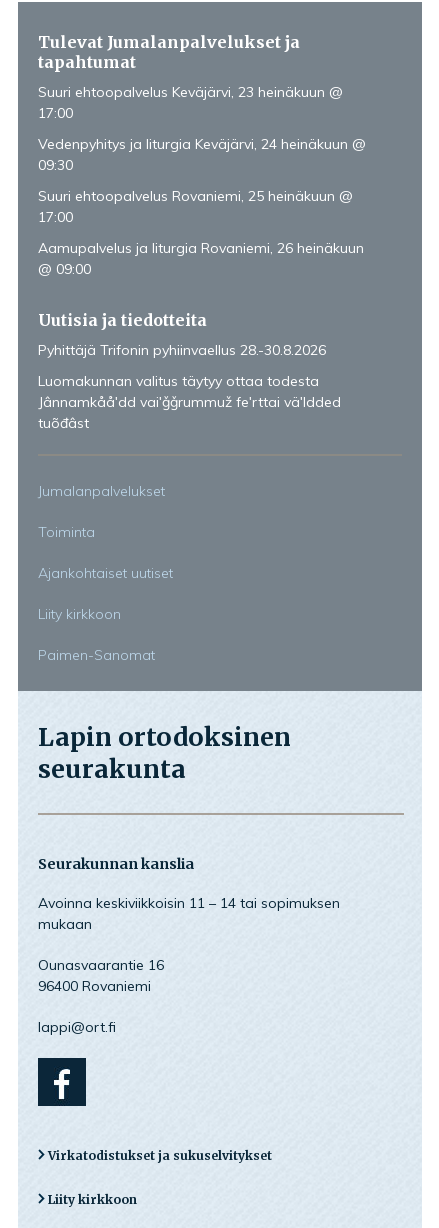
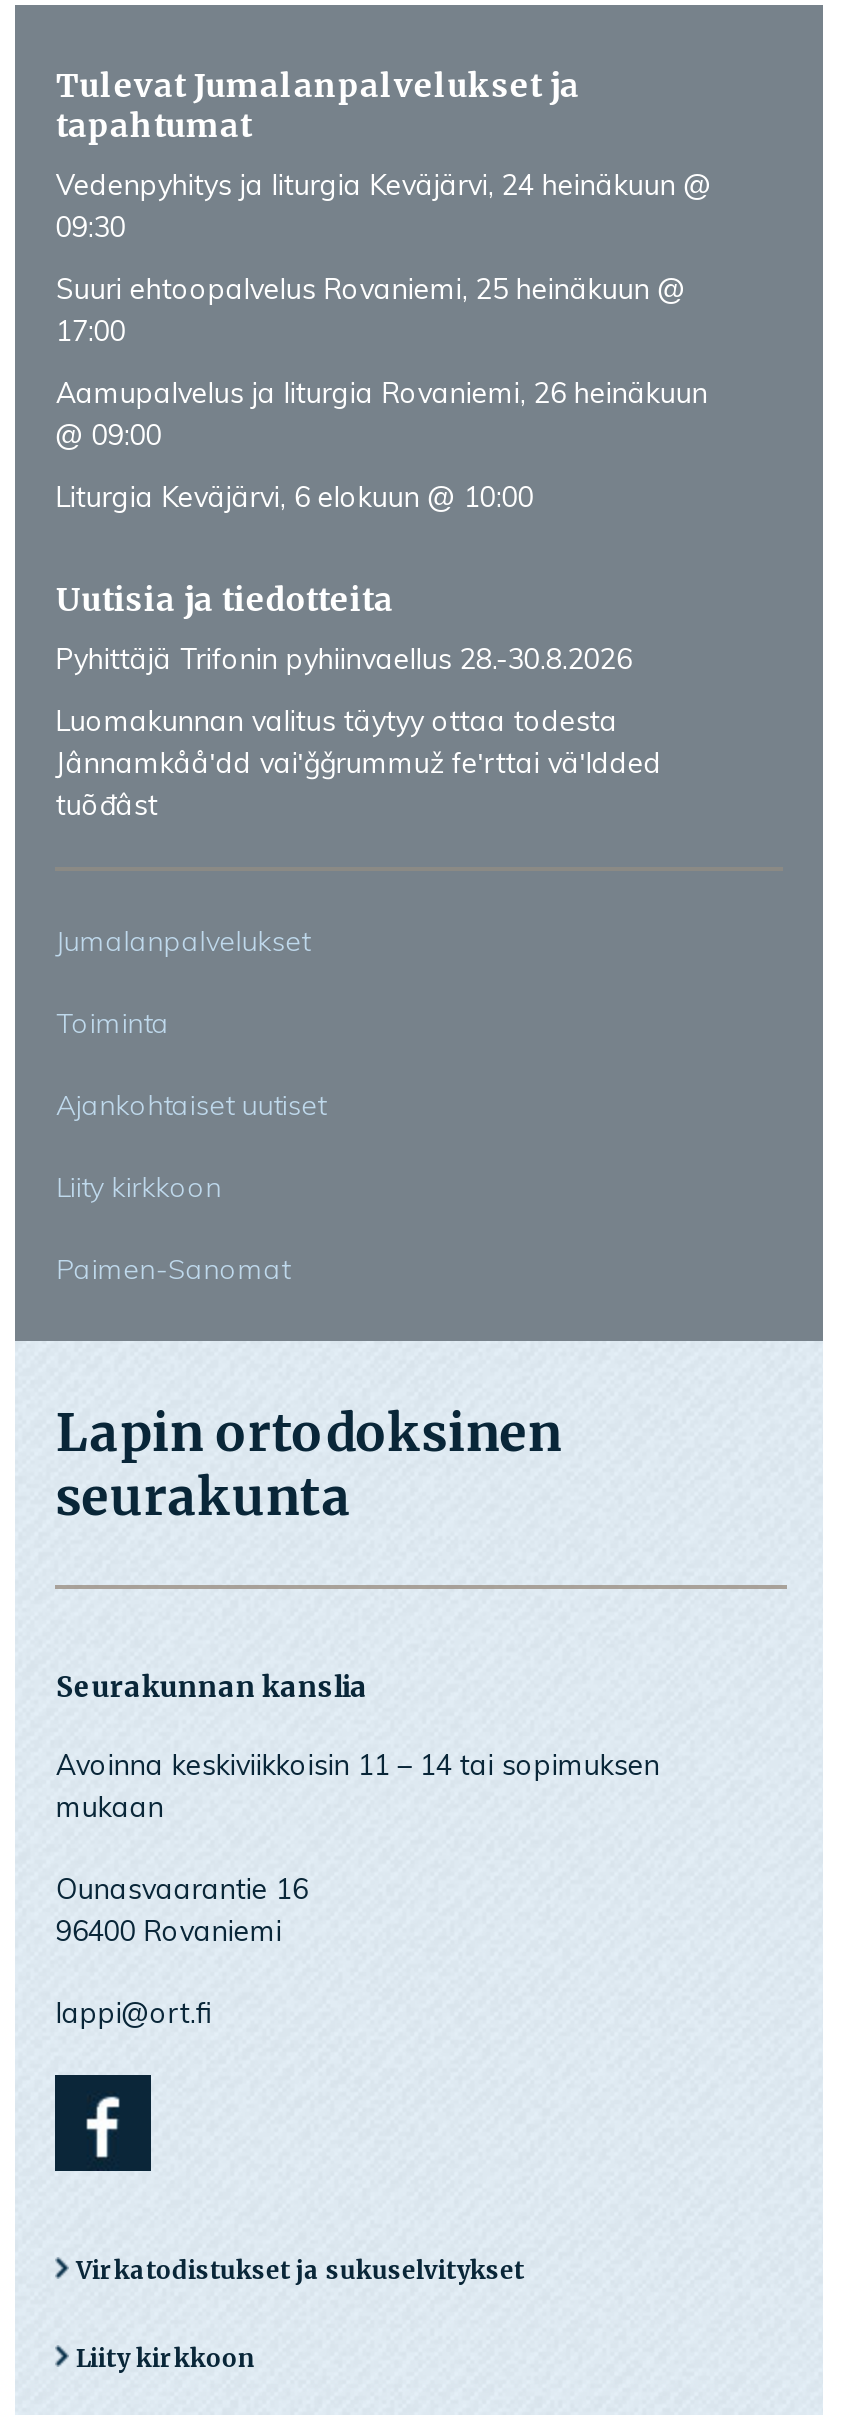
[38,83,343,122] Suuri ehtoopalvelus Keväjärvi, 23 heinäkuun @ | 17:00 -> none
moved [38,135,366,278] -> [56,167,712,453]: Vedenpyhitys ja liturgia Keväjärvi, 24 heinäkuun @ | 09:30 | Suuri ehtoopalvelus Rovaniemi, 25 heinäkuun @ | 17:00 | Aamupalvelus ja liturgia Rovaniemi, 26 heinäkuun | @ 09:00
none -> [56,479,534,515] Liturgia Keväjärvi, 6 elokuun @ 10:00

